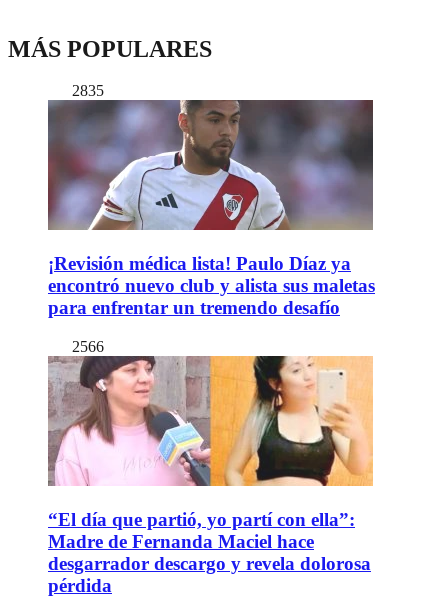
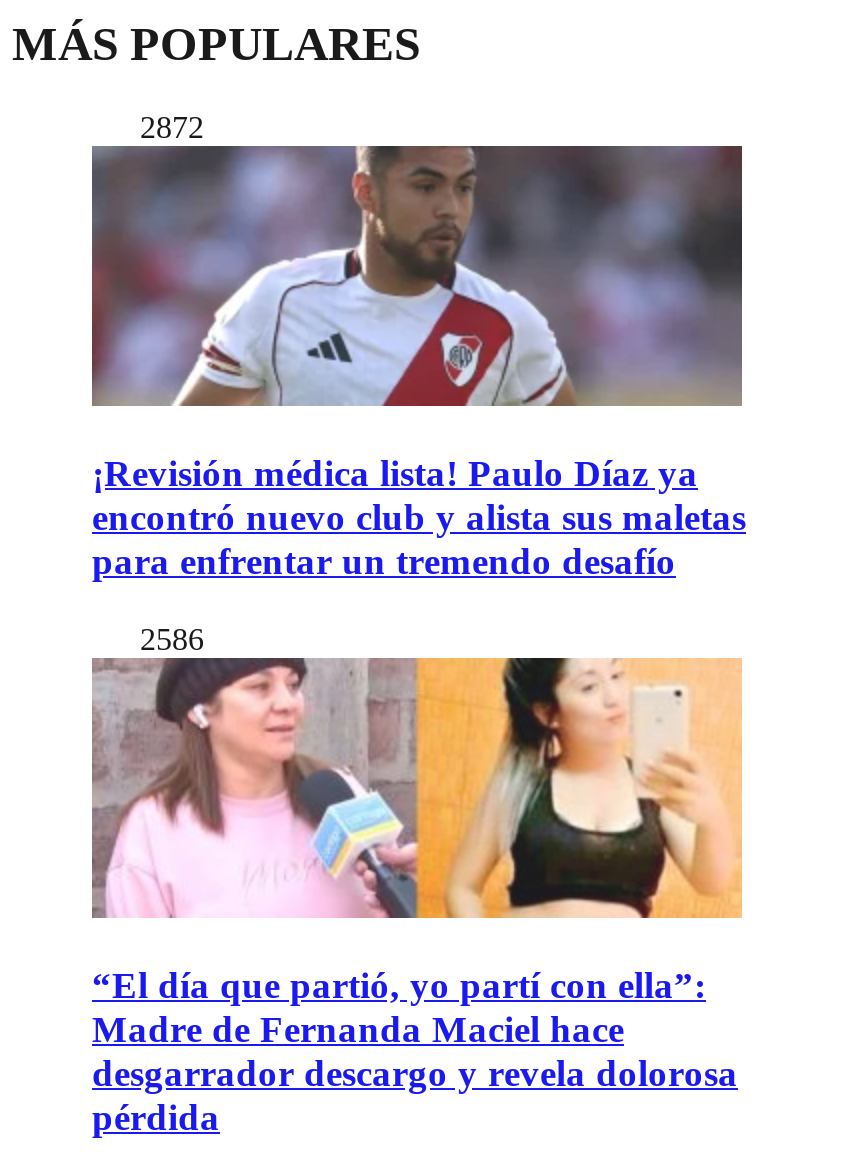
[68,82,104,99] 2835 -> [132,111,204,145] 2872
[68,338,104,355] 2566 -> [132,622,204,656] 2586

